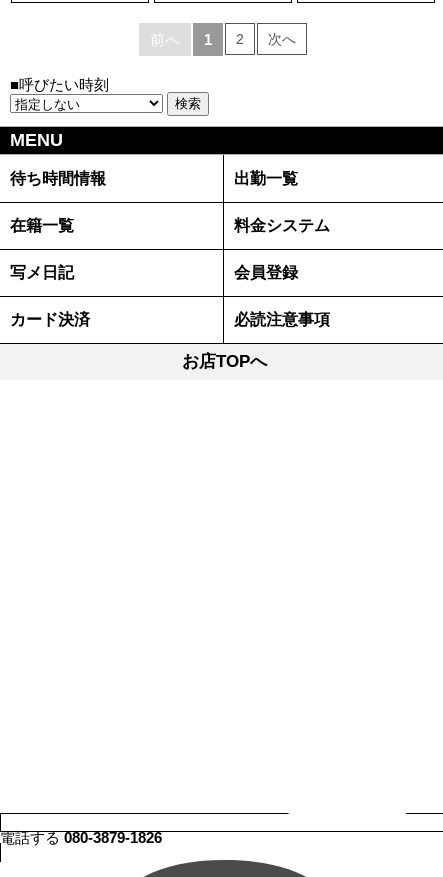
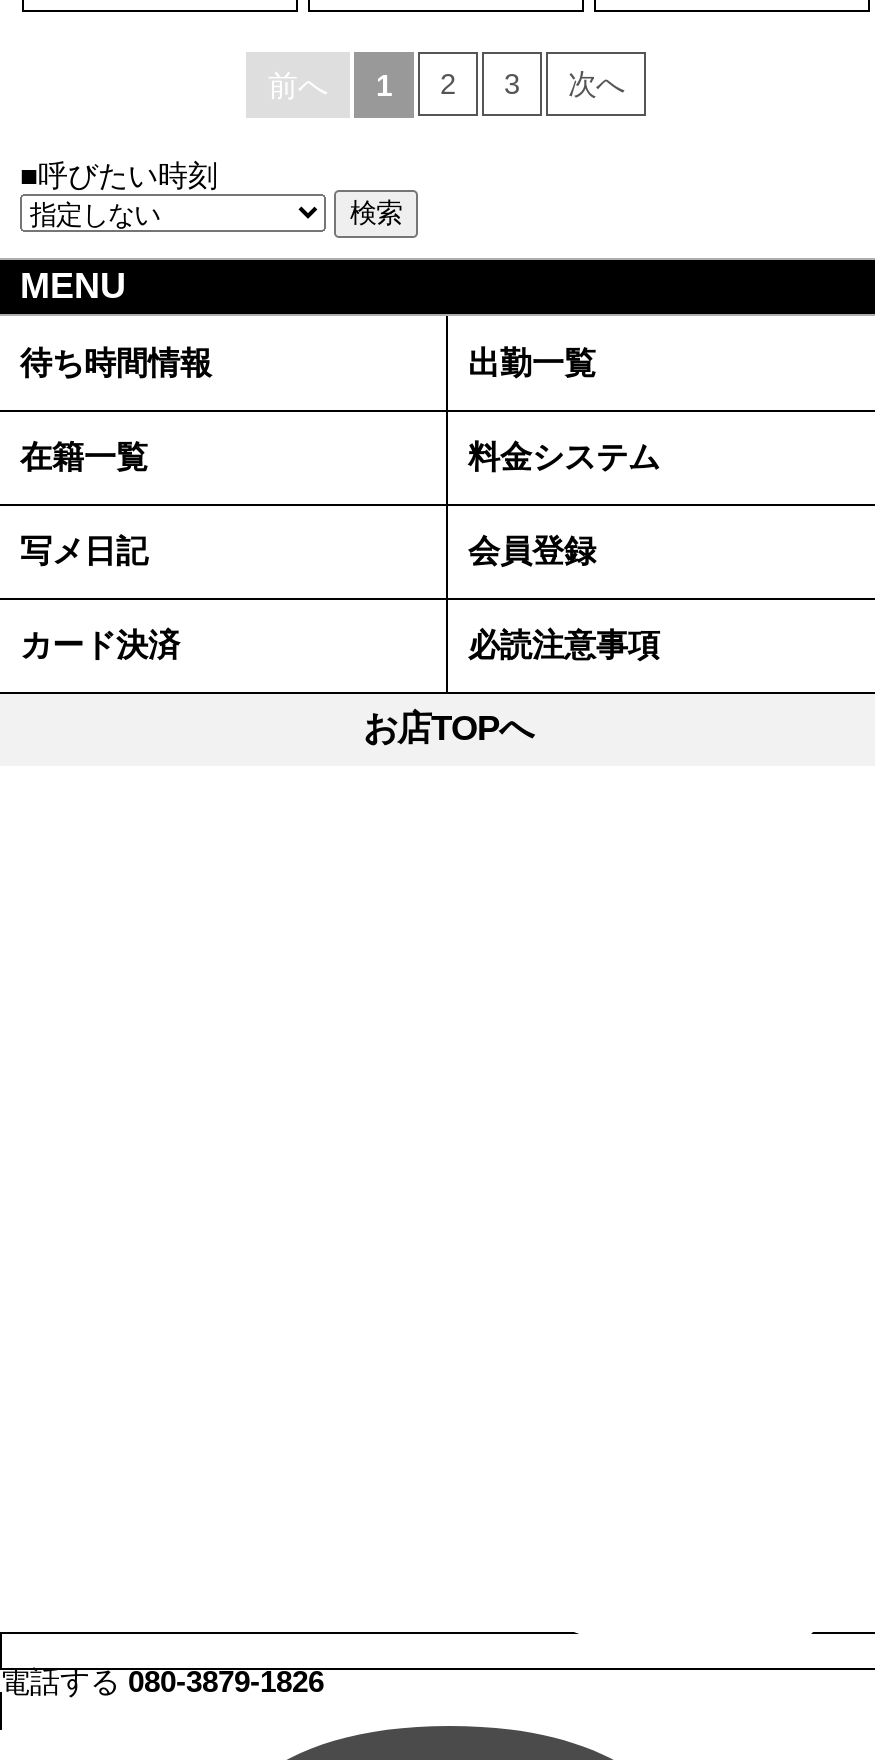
none -> [504,68,520,100] 3

